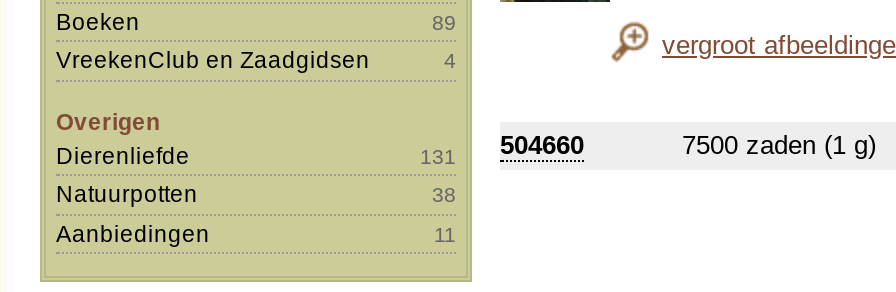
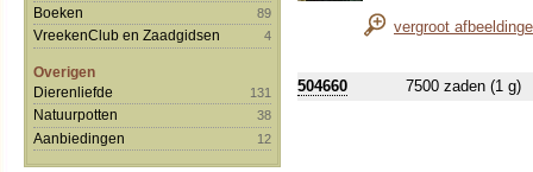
[434,221,456,245] 11 -> [257,131,271,145] 12

